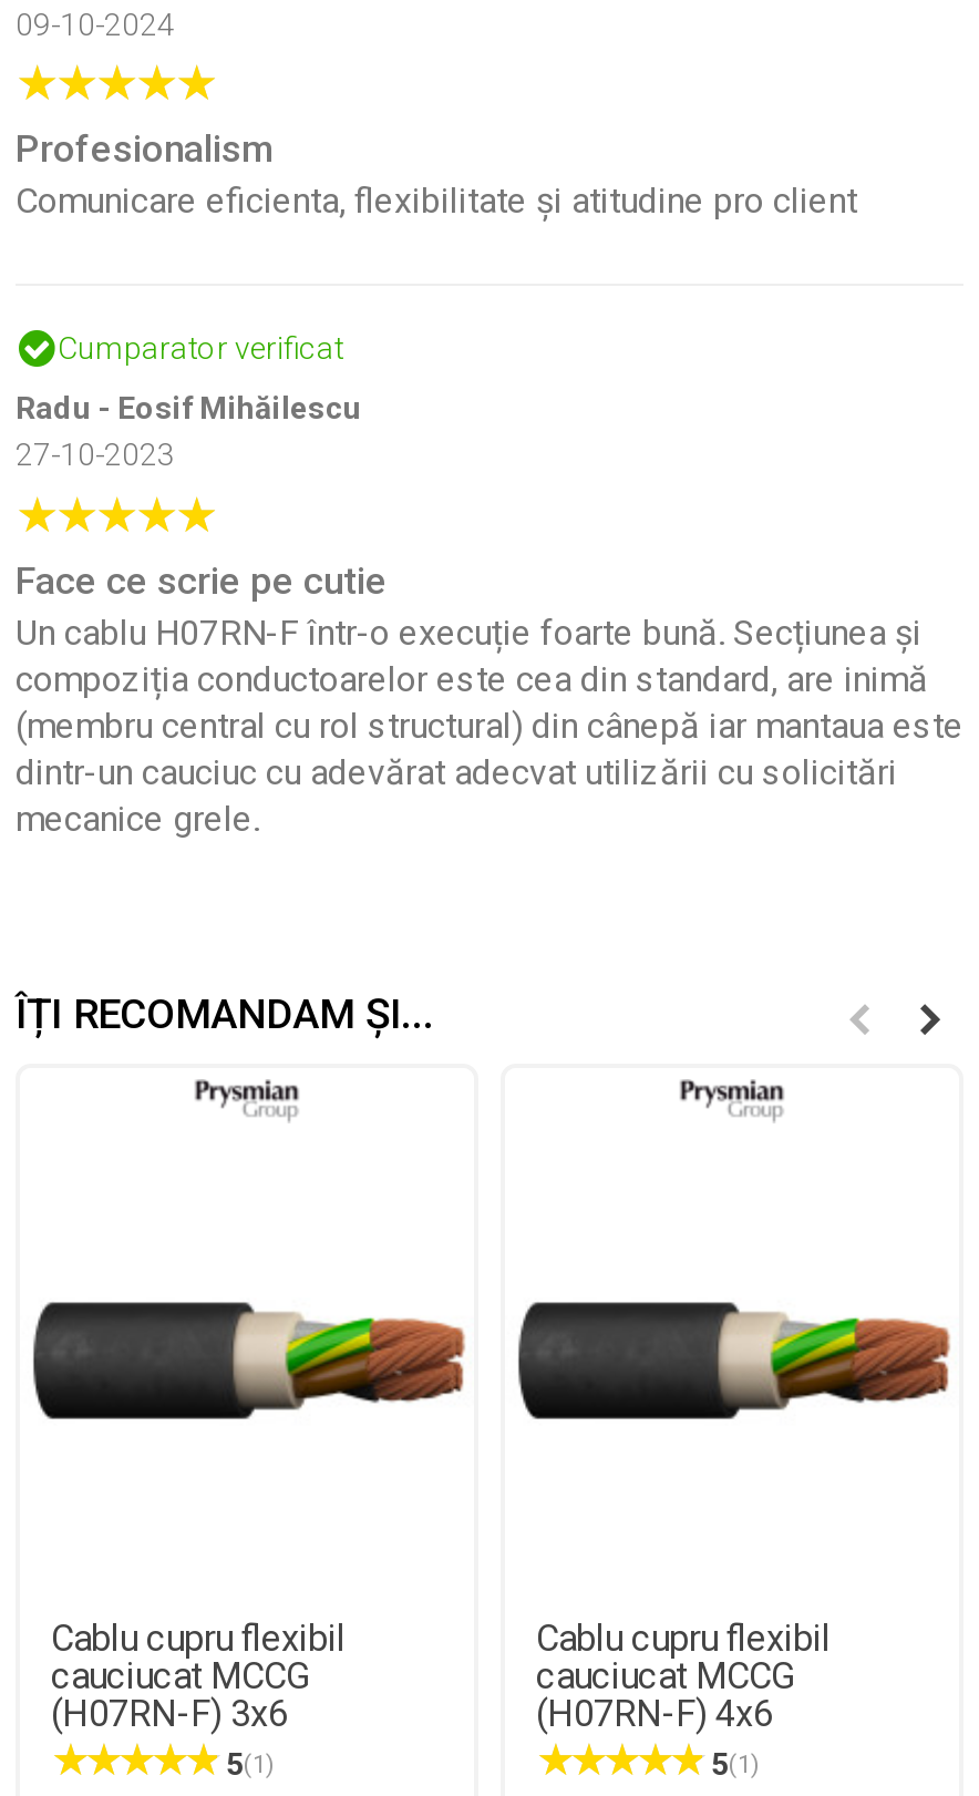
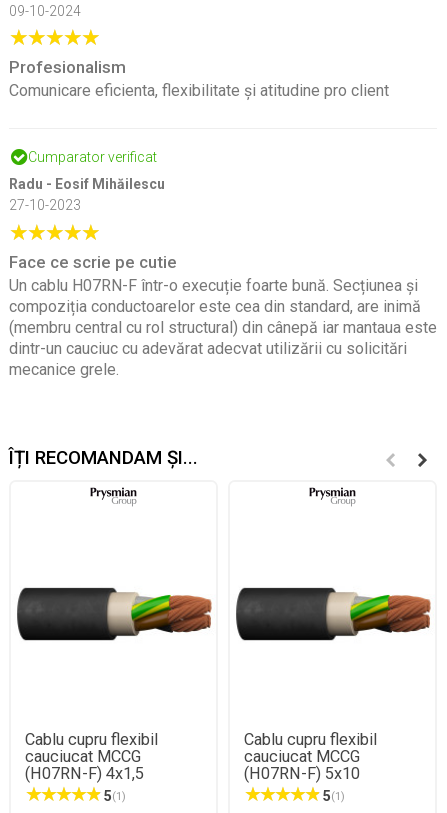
[51,1693,288,1735] (H07RN-F) 3x6 -> [25,764,144,783] (H07RN-F) 4x1,5
[536,1693,773,1735] (H07RN-F) 4x6 -> [244,764,360,783] (H07RN-F) 5x10

